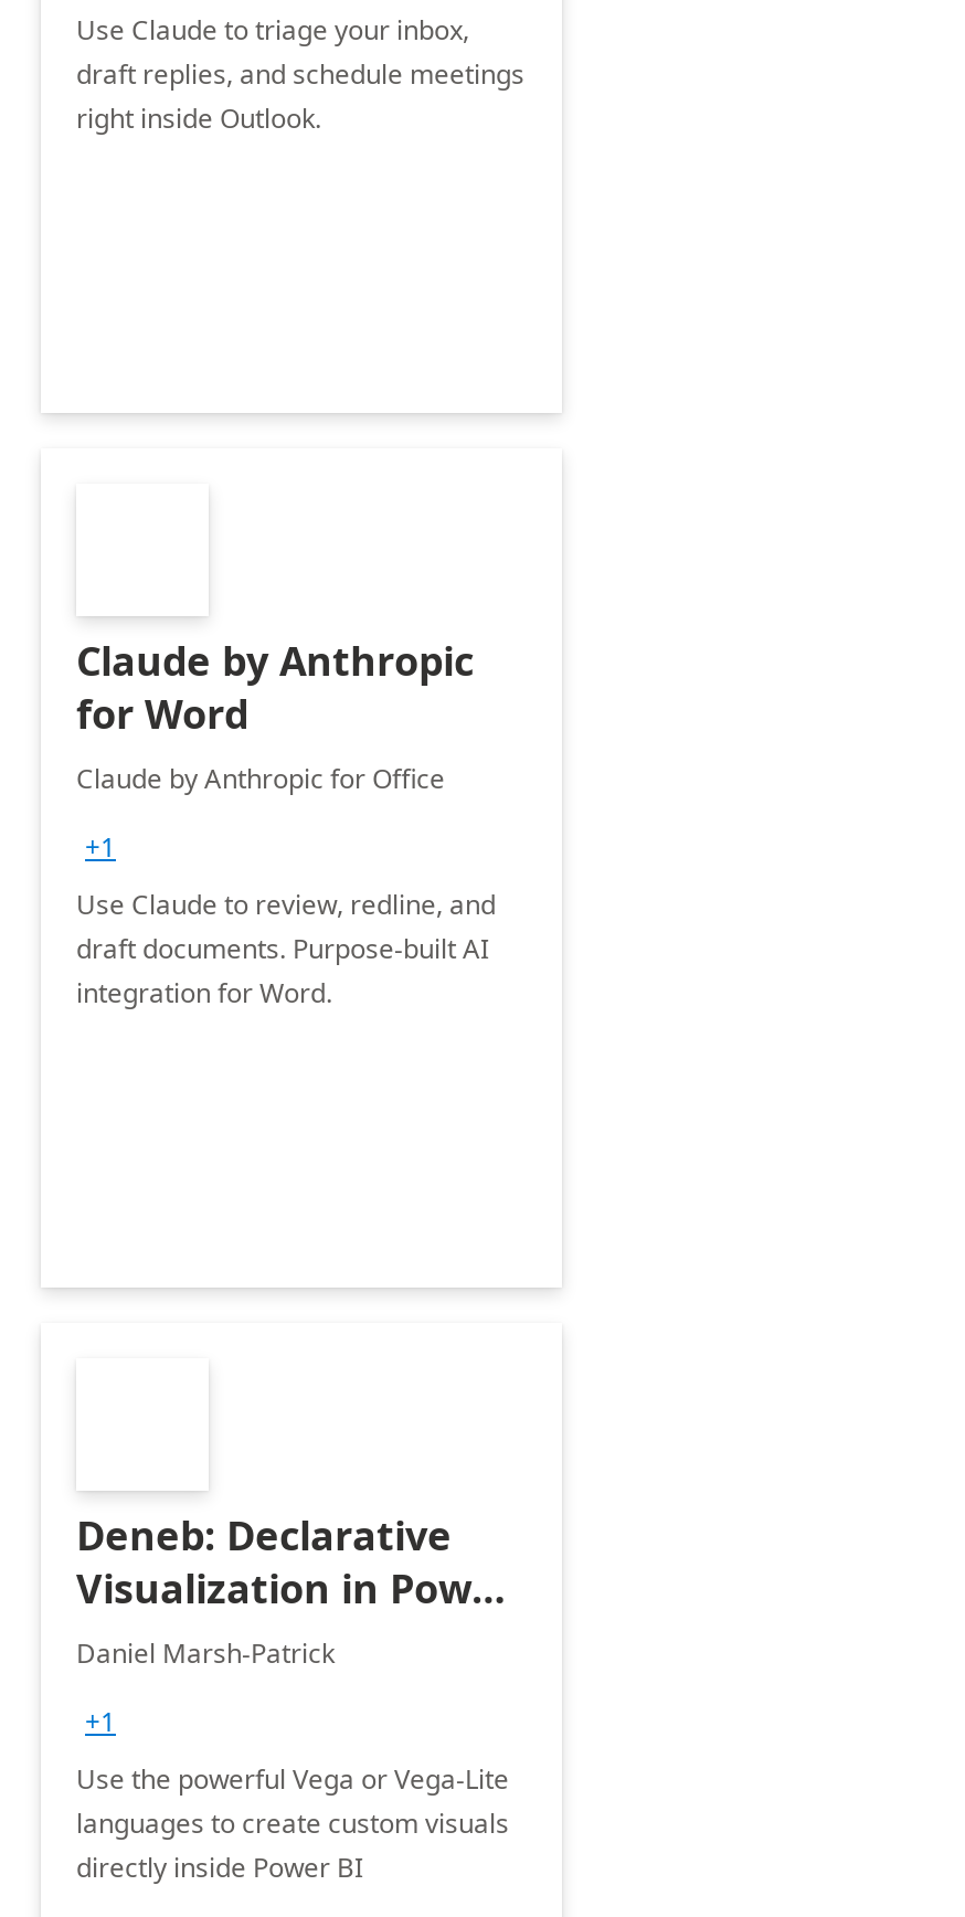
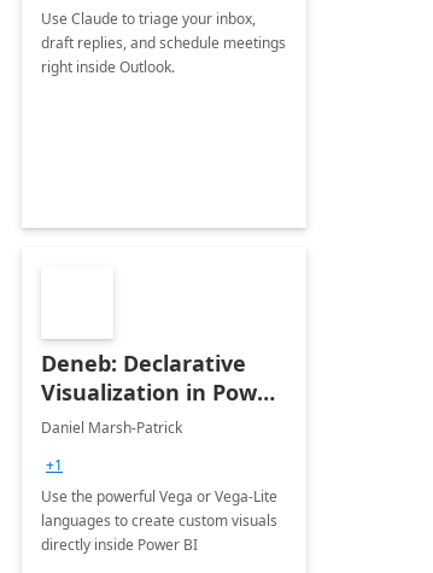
[76,634,496,1012] Claude by Anthropic | for Word | Claude by Anthropic for Office | +1 | Use Claude to review, redline, and | draft documents. Purpose-built AI | integration for Word. -> none

